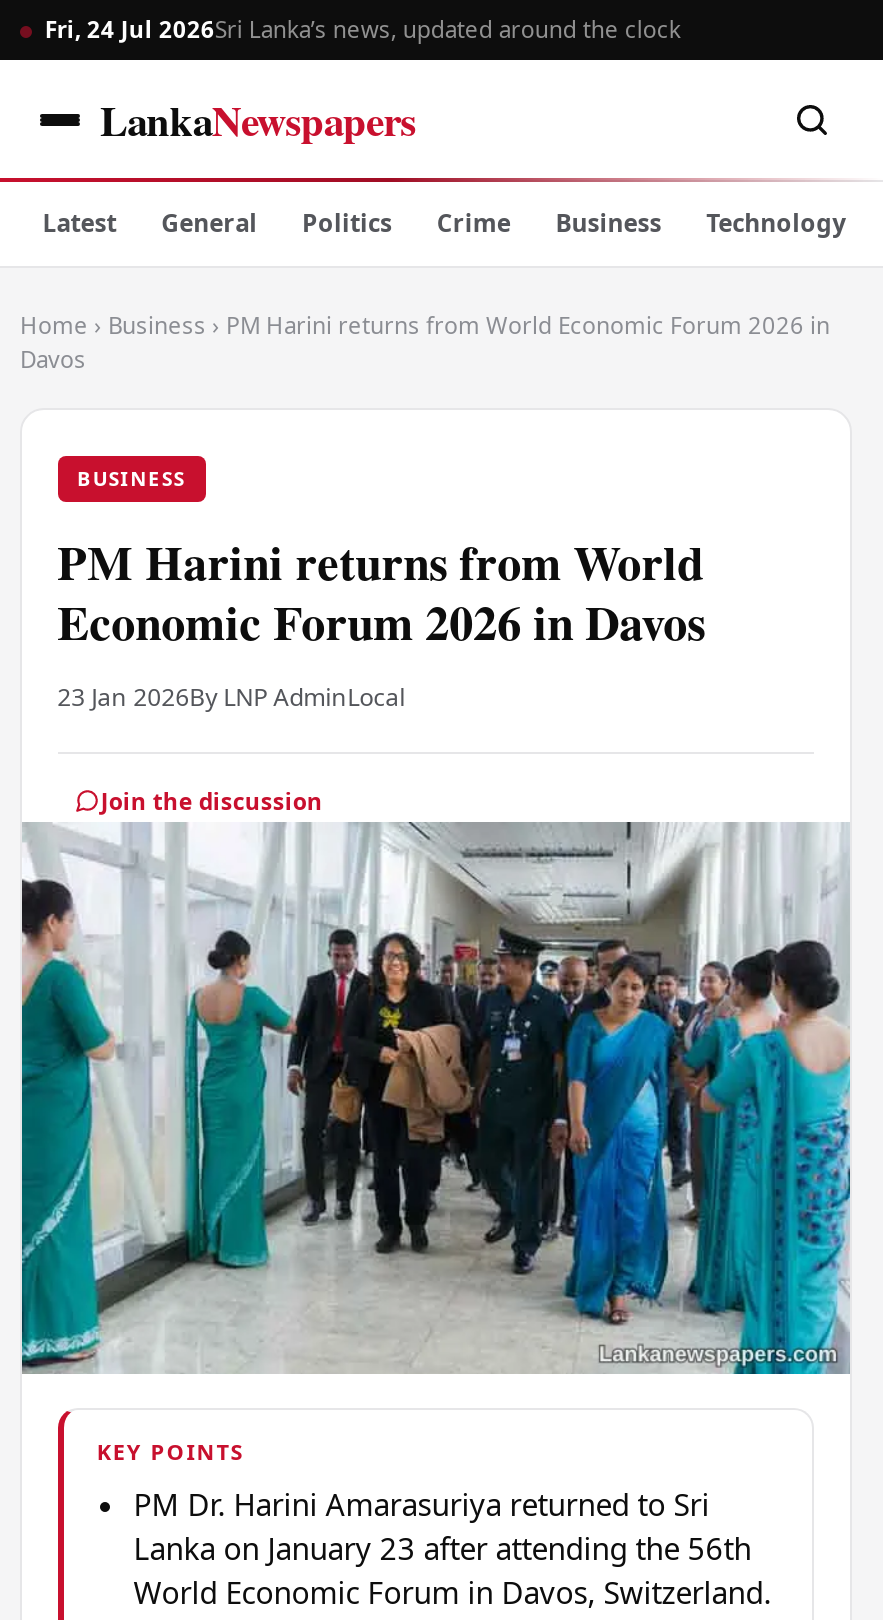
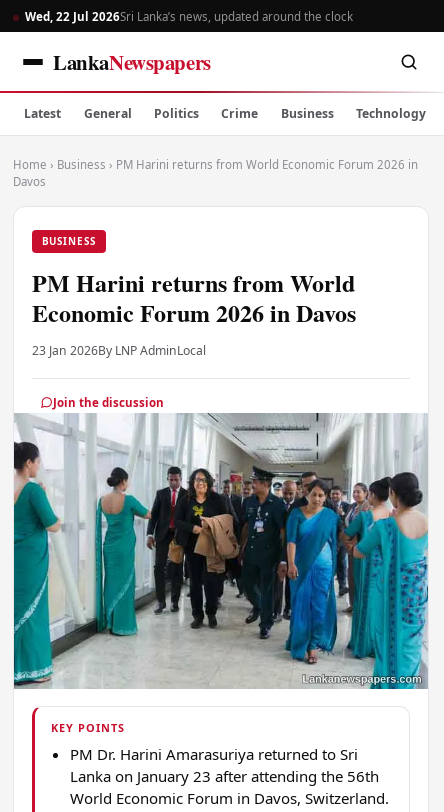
[45,13,681,43] Fri, 24 Jul 2026Sri Lanka’s news, updated around the clock -> [25,8,353,23] Wed, 22 Jul 2026Sri Lanka’s news, updated around the clock

